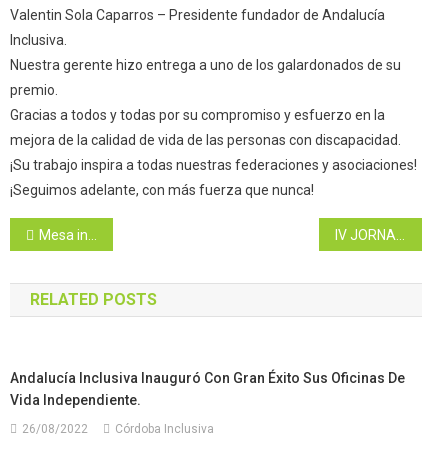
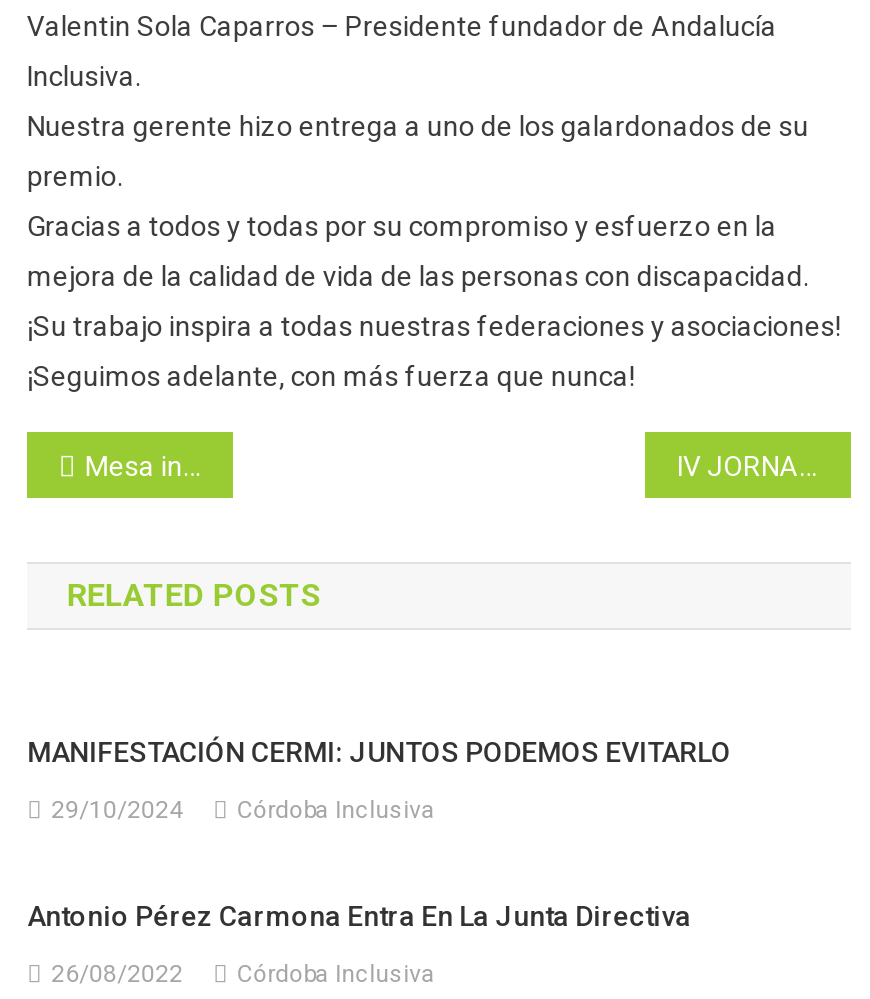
[10,370,405,408] Andalucía Inclusiva Inauguró Con Gran Éxito Sus Oficinas De | Vida Independiente. -> [27,736,731,932] MANIFESTACIÓN CERMI: JUNTOS PODEMOS EVITARLO | 29/10/2024 | Córdoba Inclusiva | Antonio Pérez Carmona Entra En La Junta Directiva

